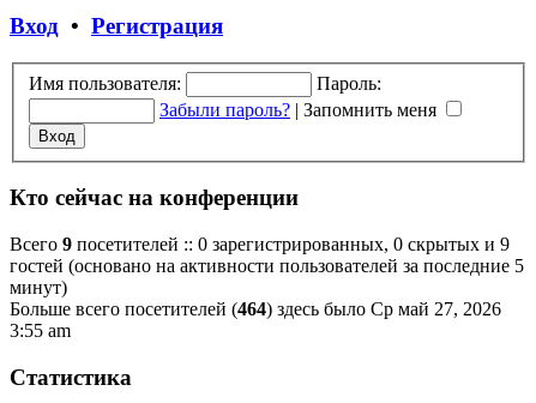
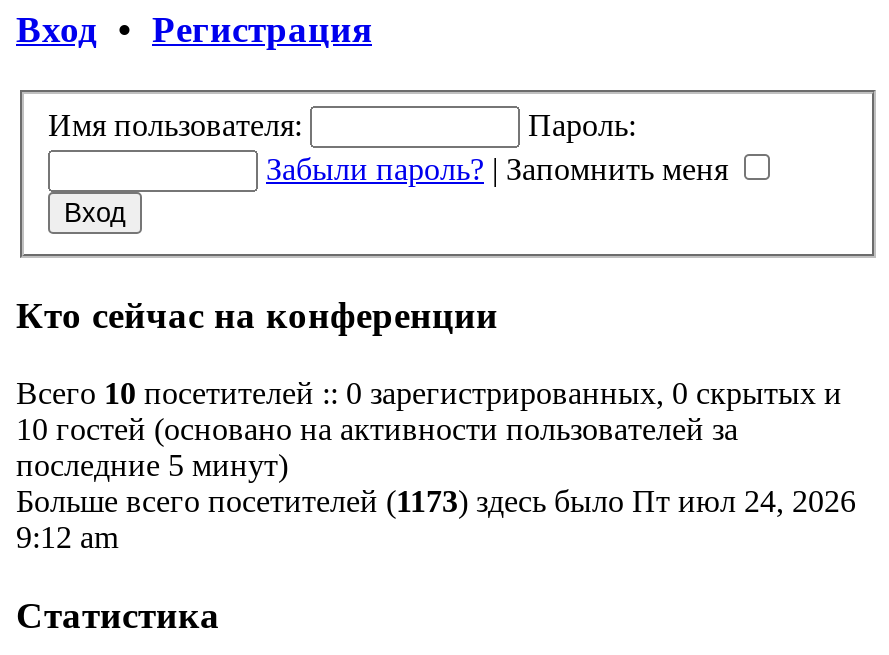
[10,234,524,341] Всего 9 посетителей :: 0 зарегистрированных, 0 скрытых и 9 | гостей (основано на активности пользователей за последние 5 | минут) | Больше всего посетителей (464) здесь было Ср май 27, 2026 | 3:55 am -> [16,376,856,554] Всего 10 посетителей :: 0 зарегистрированных, 0 скрытых и | 10 гостей (основано на активности пользователей за | последние 5 минут) | Больше всего посетителей (1173) здесь было Пт июл 24, 2026 | 9:12 am

